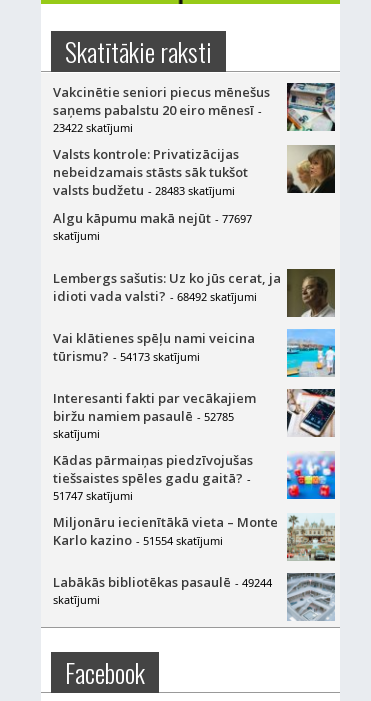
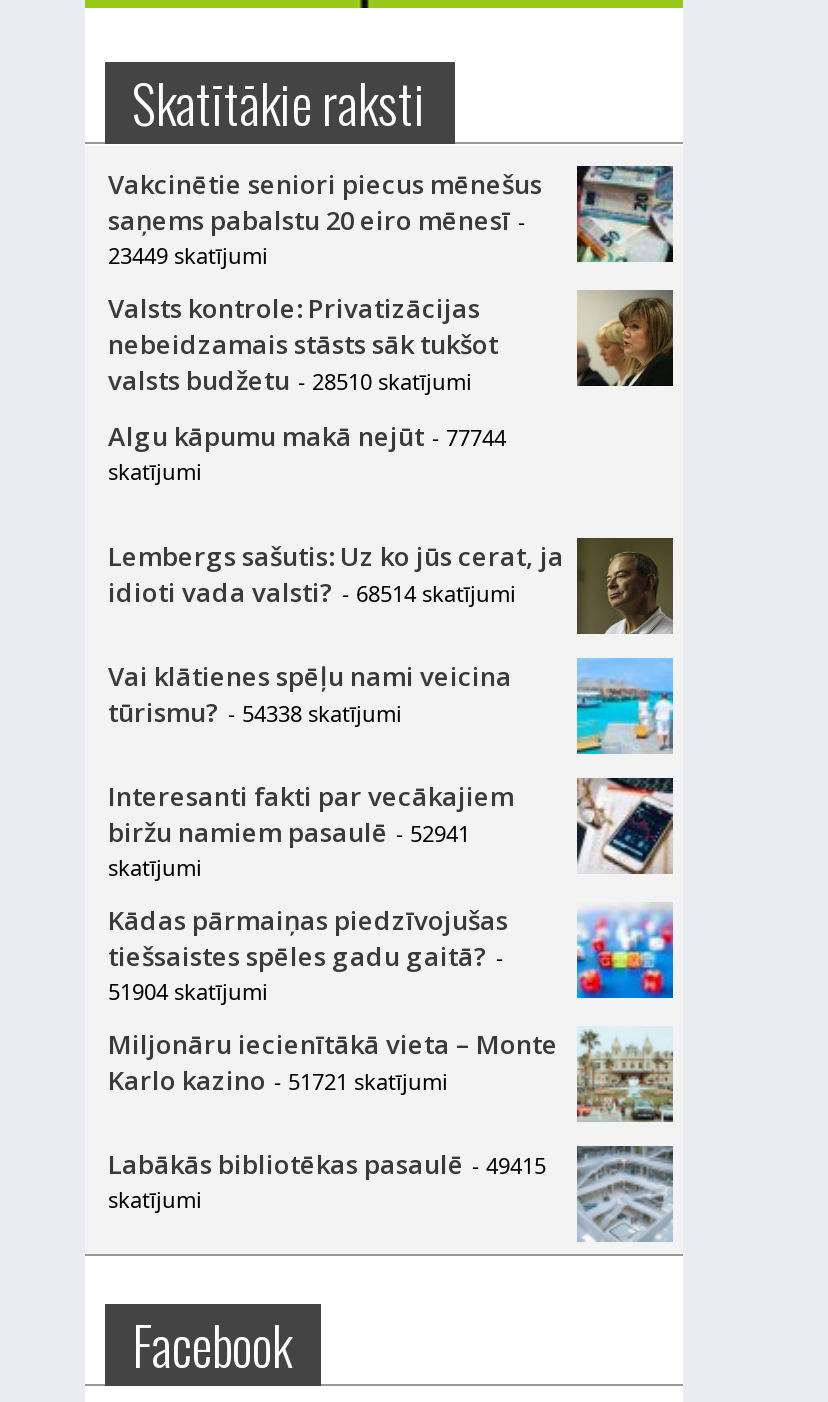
[52,119,132,134] 23422 skatījumi -> [108,239,268,269] 23449 skatījumi
[52,180,234,198] valsts budžetu - 28483 skatījumi -> [108,361,472,397] valsts budžetu - 28510 skatījumi
[52,208,251,226] Algu kāpumu makā nejūt - 77697 -> [108,417,506,453] Algu kāpumu makā nejūt - 77744
[52,286,256,304] idioti vada valsti? - 68492 skatījumi -> [108,573,516,609] idioti vada valsti? - 68514 skatījumi
[52,346,199,364] tūrismu? - 54173 skatījumi -> [108,693,402,729] tūrismu? - 54338 skatījumi
[52,406,233,424] biržu namiem pasaulē - 52785 -> [108,813,470,849] biržu namiem pasaulē - 52941
[52,487,132,502] 51747 skatījumi -> [108,975,268,1005] 51904 skatījumi
[52,530,222,548] Karlo kazino - 51554 skatījumi -> [108,1061,448,1097] Karlo kazino - 51721 skatījumi
[52,572,271,590] Labākās bibliotēkas pasaulē - 49244 -> [108,1145,546,1181] Labākās bibliotēkas pasaulē - 49415

